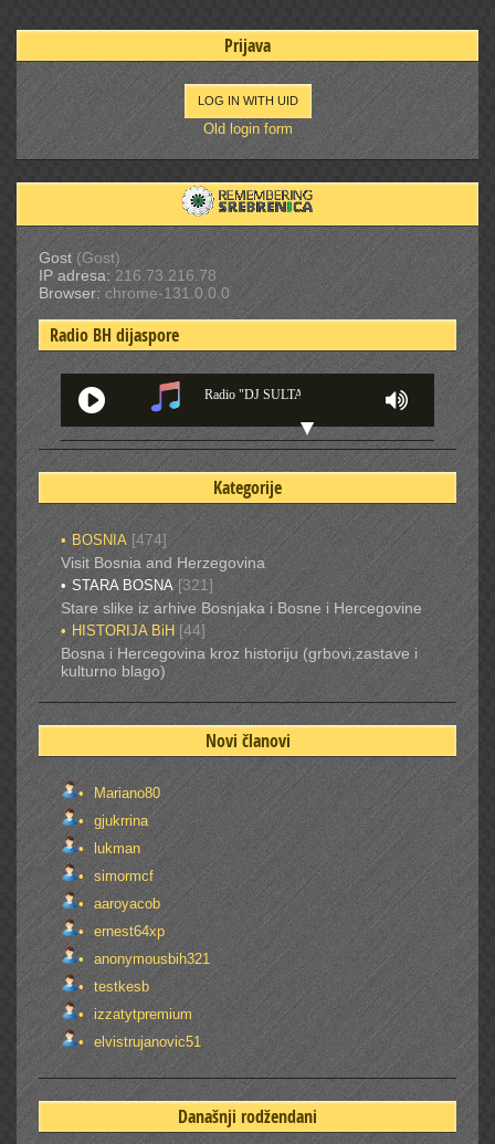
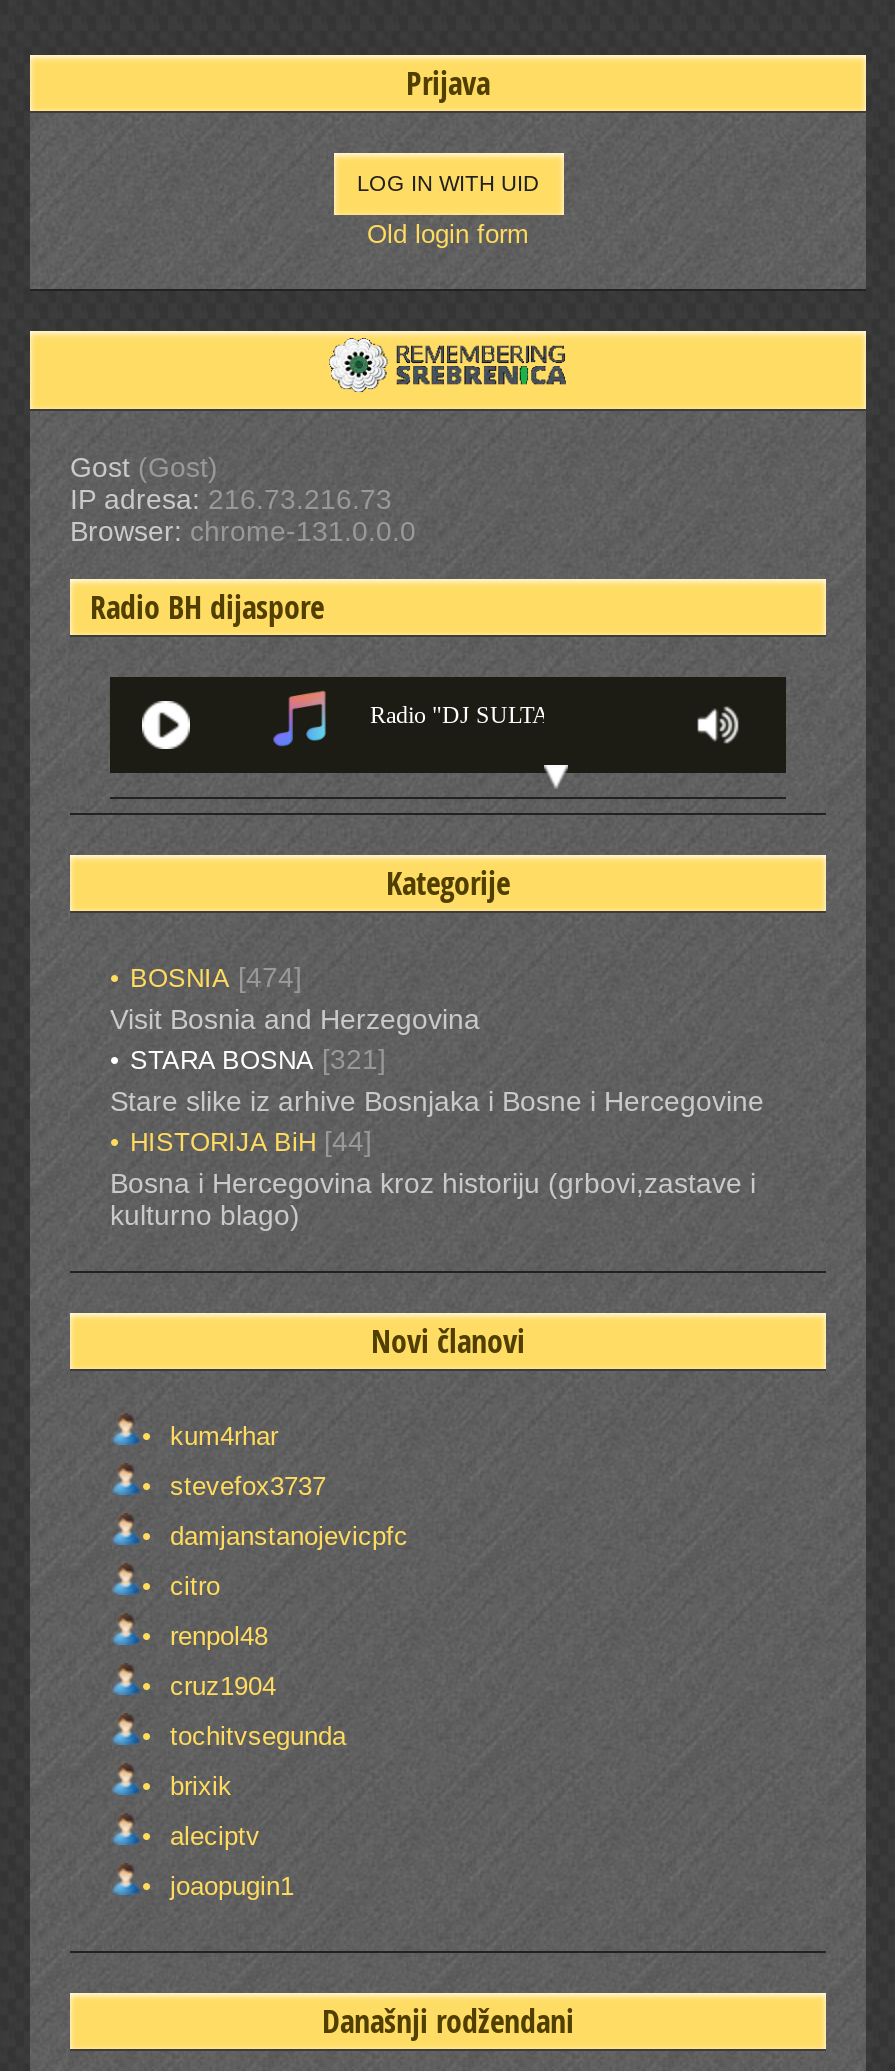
[39,266,217,284] IP adresa: 216.73.216.78 -> [70,482,392,514] IP adresa: 216.73.216.73
[89,784,160,801] Mariano80 -> [162,1420,278,1450] kum4rhar
[89,812,148,828] gjukrrina -> [162,1470,326,1500] stevefox3737
[89,839,140,856] lukman -> [162,1520,408,1550] damjanstanojevicpfc
[89,867,154,884] simormcf -> [162,1570,220,1600] citro
[89,895,160,911] aaroyacob -> [162,1620,268,1650] renpol48
[89,922,165,939] ernest64xp -> [162,1670,276,1700] cruz1904
[89,950,210,967] anonymousbih321 -> [162,1720,346,1750] tochitvsegunda
[89,978,149,994] testkesb -> [162,1770,232,1800] brixik
[89,1005,192,1022] izzatytpremium -> [162,1820,260,1850] aleciptv
[89,1033,201,1049] elvistrujanovic51 -> [162,1870,294,1900] joaopugin1

